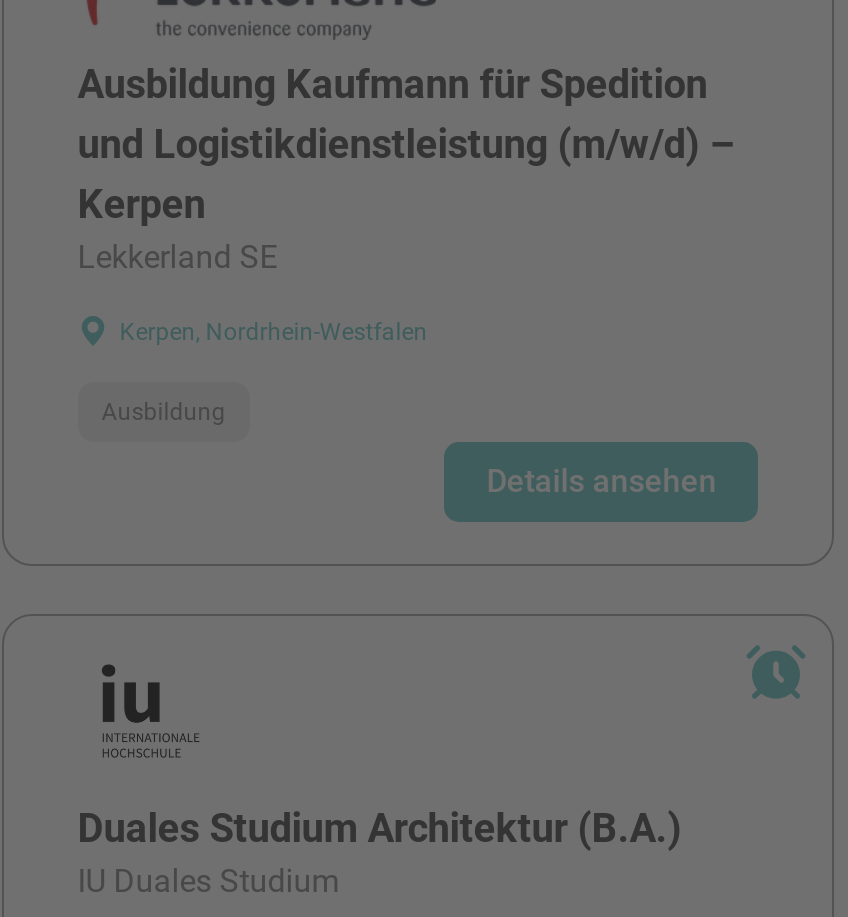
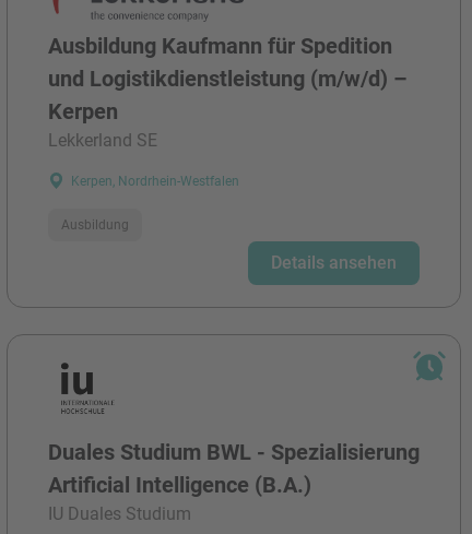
[78,803,682,851] Duales Studium Architektur (B.A.) -> [48,439,419,498] Duales Studium BWL - Spezialisierung | Artificial Intelligence (B.A.)

